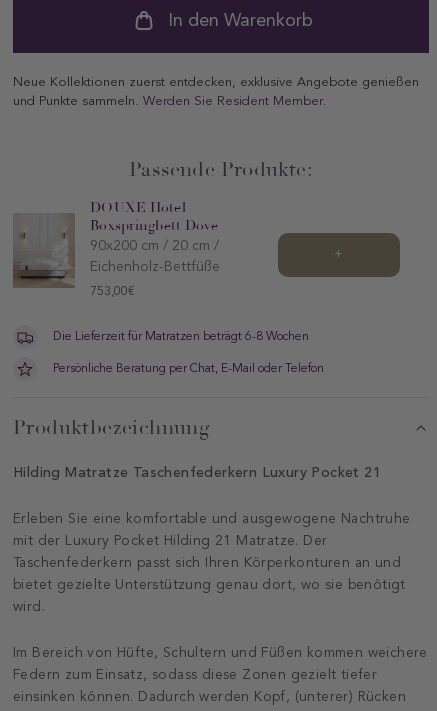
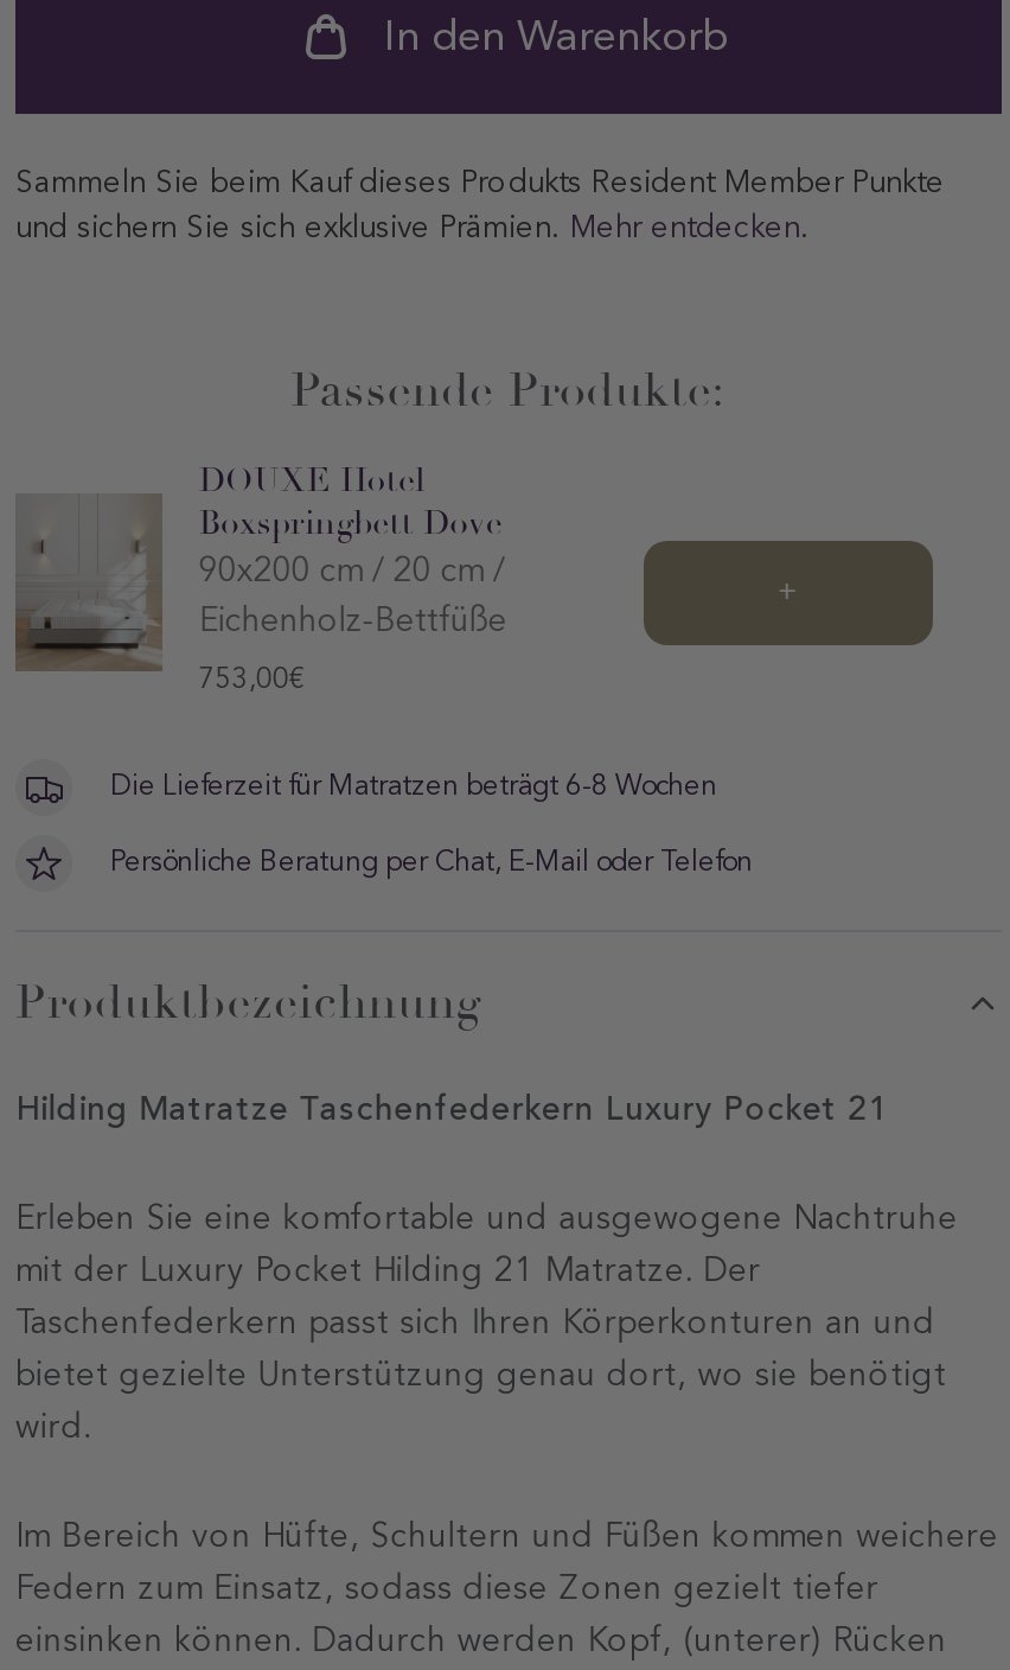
[13,76,419,89] Neue Kollektionen zuerst entdecken, exklusive Angebote genießen -> [15,169,945,200] Sammeln Sie beim Kauf dieses Produkts Resident Member Punkte
[13,95,327,108] und Punkte sammeln. Werden Sie Resident Member. -> [15,214,810,245] und sichern Sie sich exklusive Prämien. Mehr entdecken.

